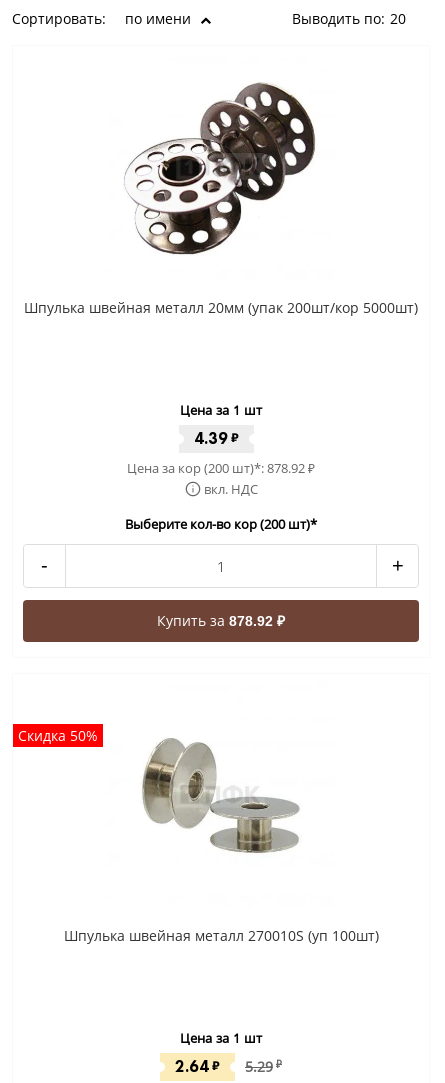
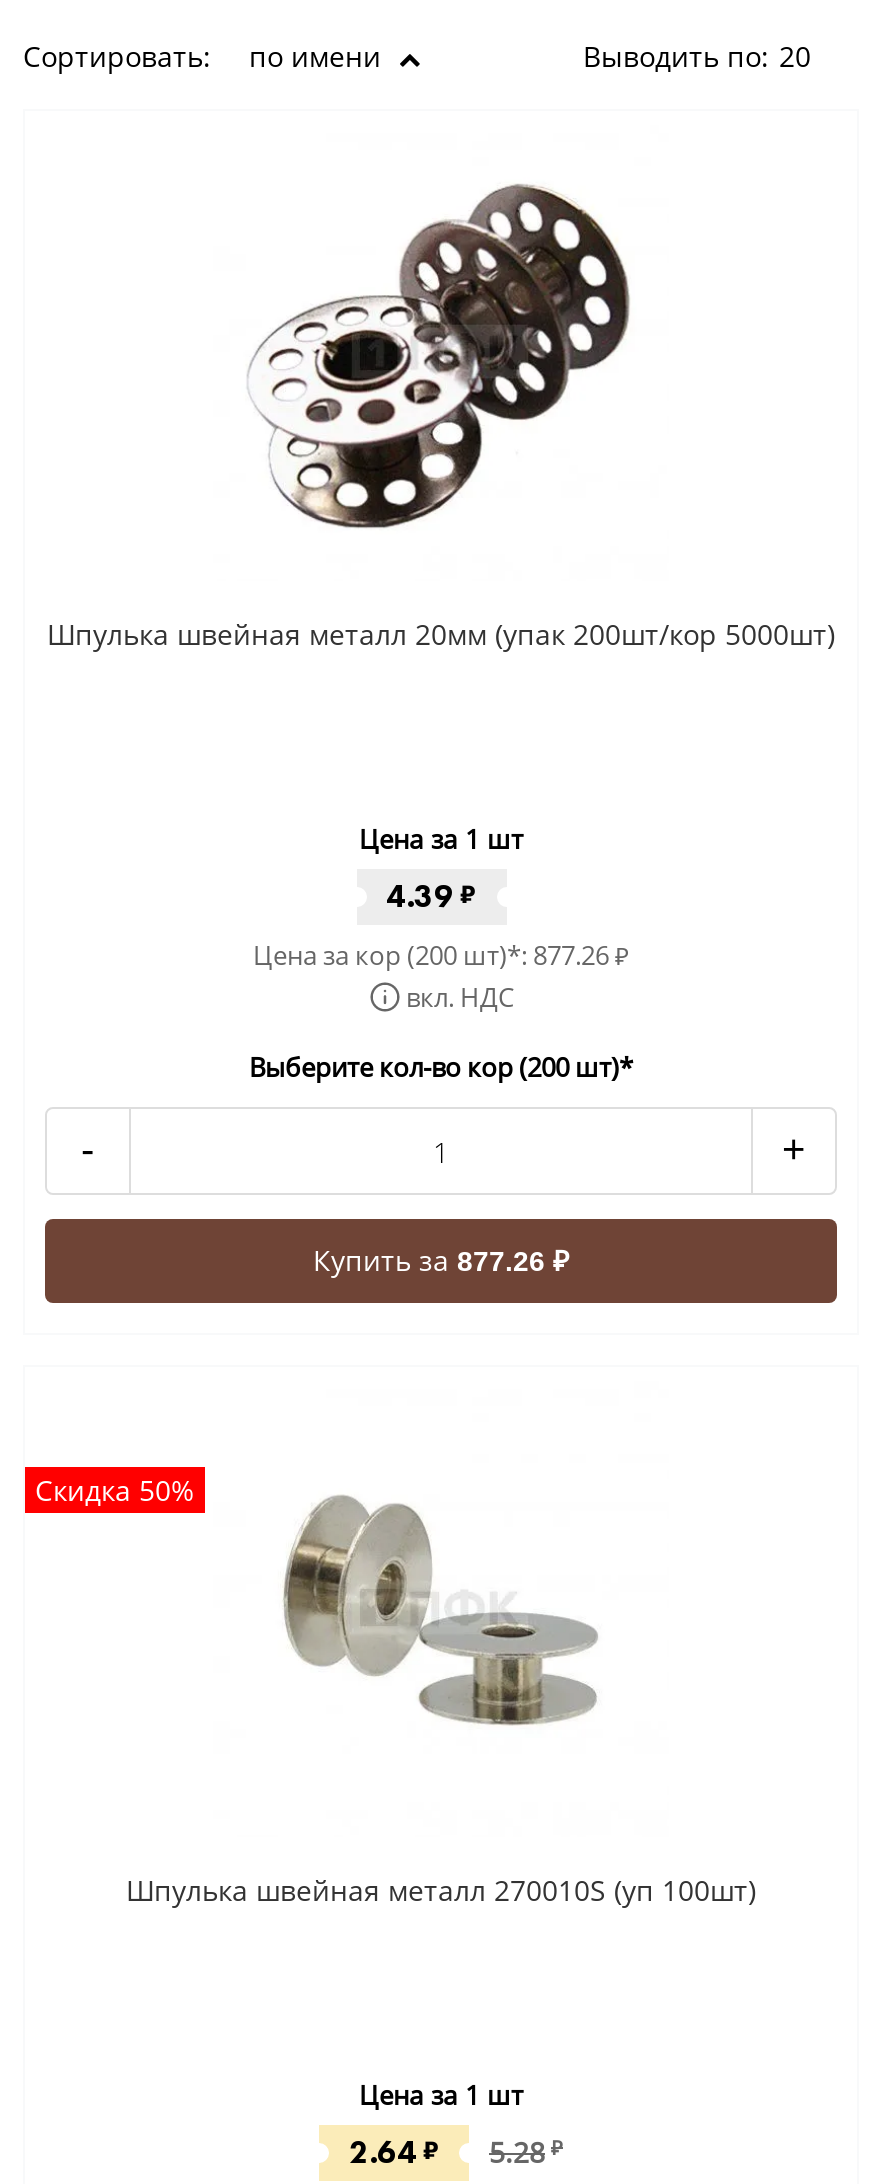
[127,459,315,477] Цена за кор (200 шт)*: 878.92₽ -> [253,937,629,973] Цена за кор (200 шт)*: 877.26₽
[157,611,285,630] Купить за 878.92 ₽ -> [313,1241,569,1279] Купить за 877.26 ₽
[175,1056,282,1077] 2.64 ₽ 5.29 ₽ -> [349,2131,563,2173] 2.64 ₽ 5.28 ₽

